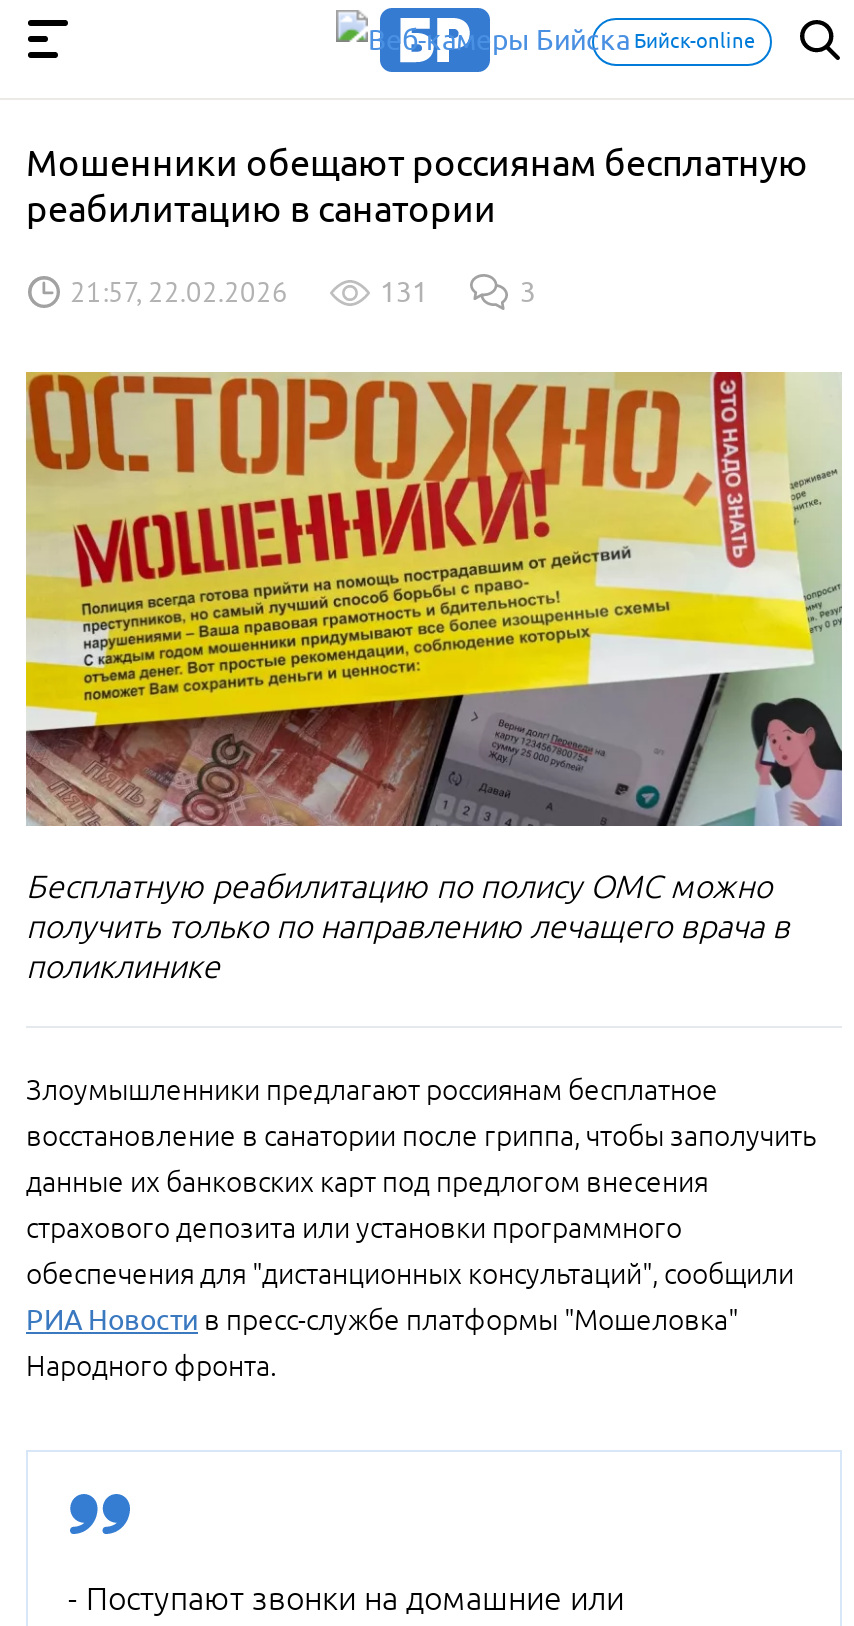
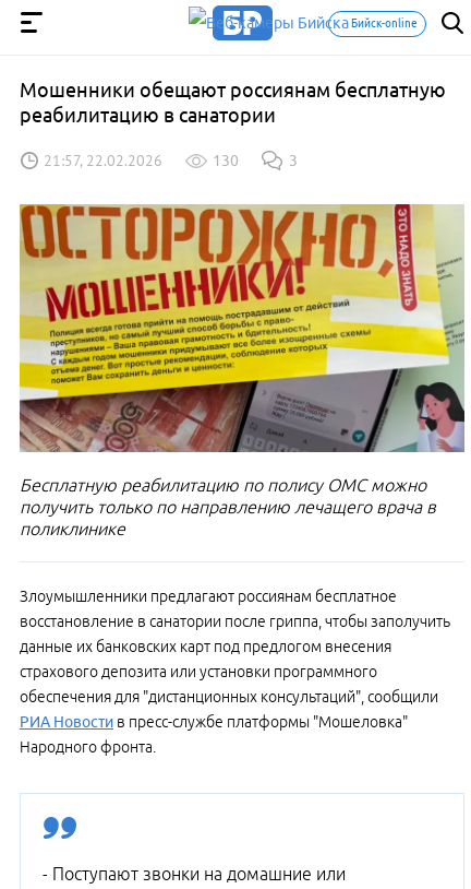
[380,276,428,308] 131 -> [213,152,239,169] 130

